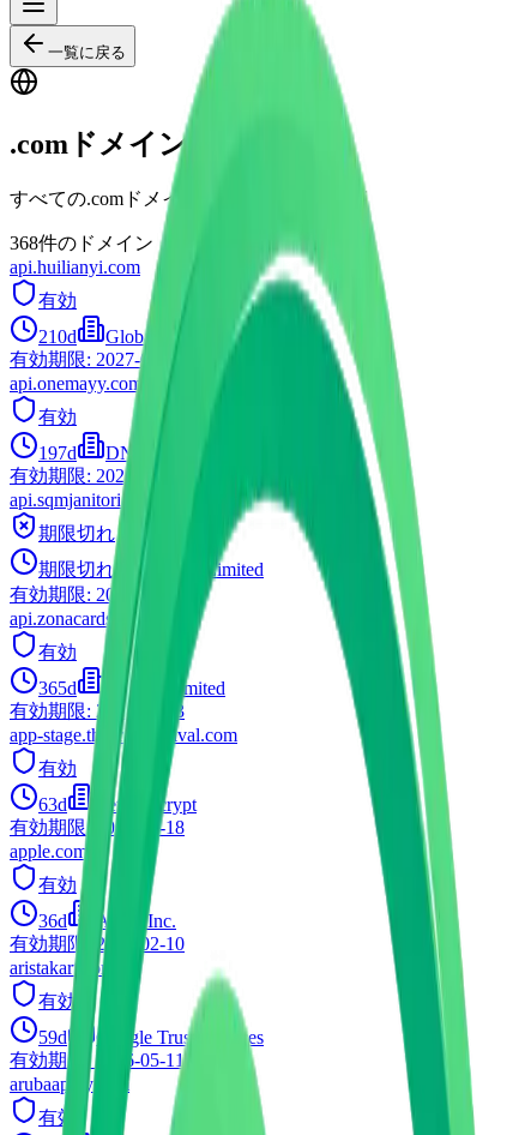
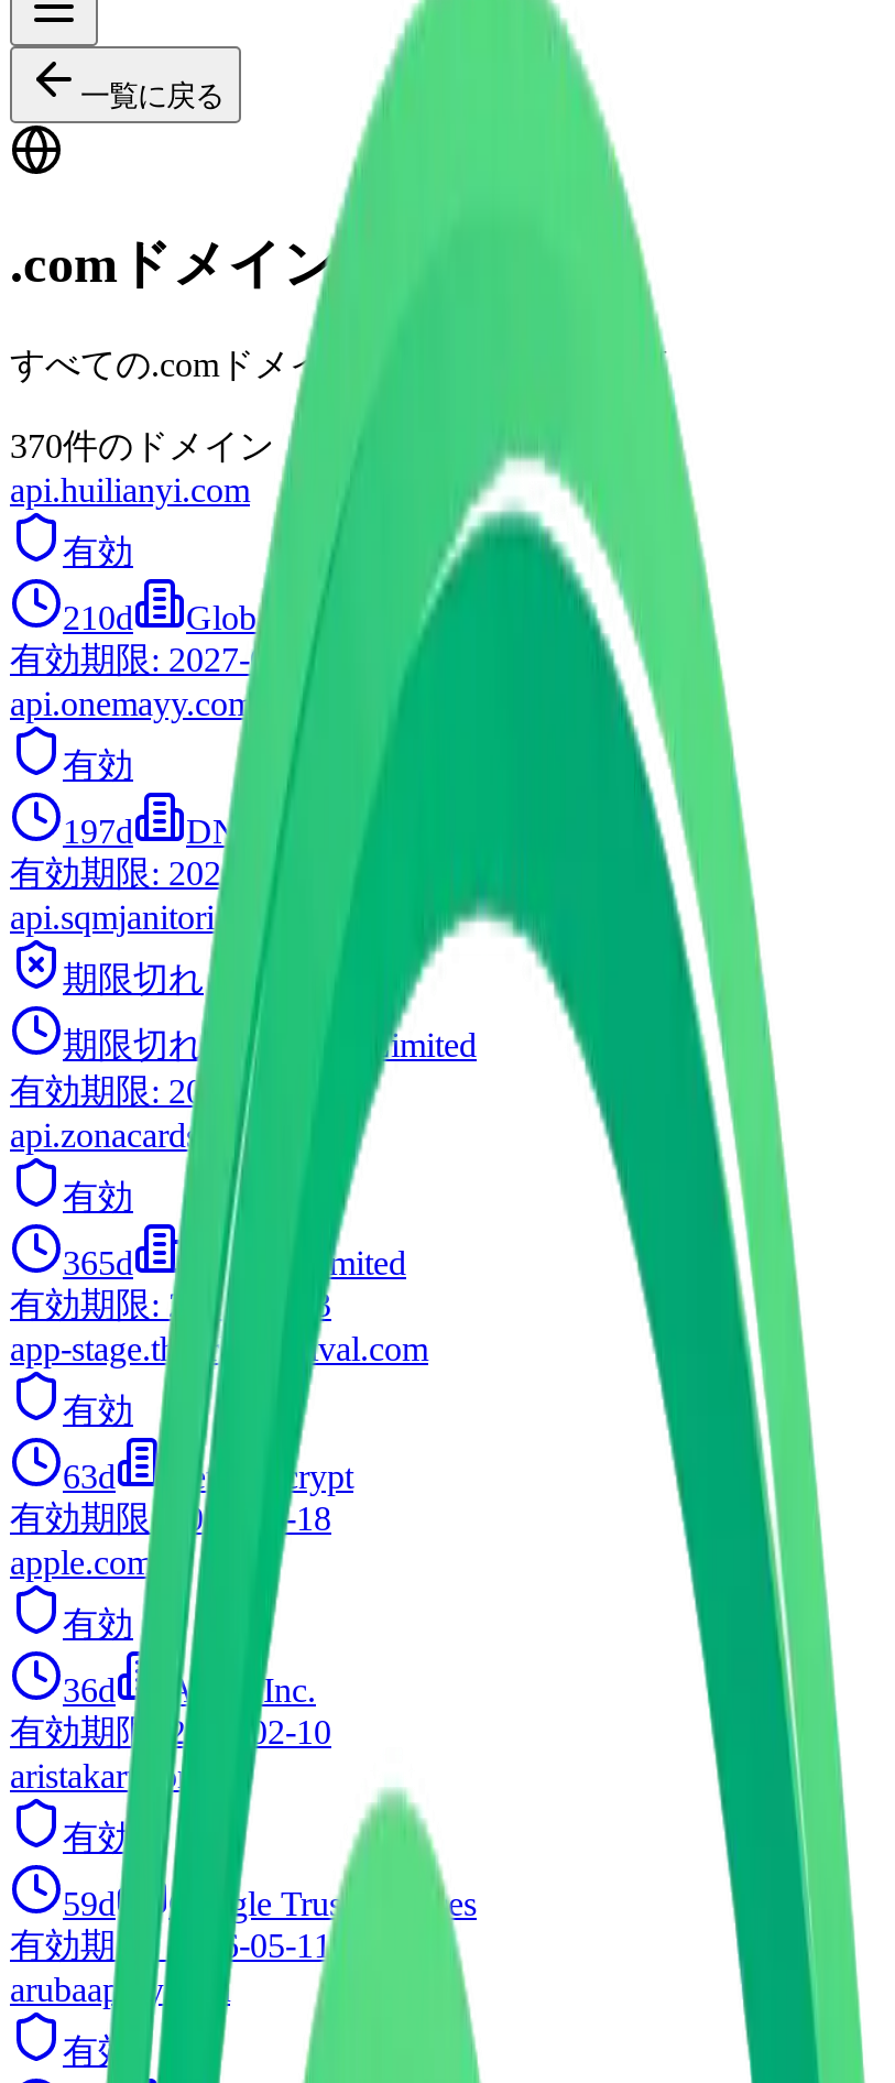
[10,233,153,253] 368件のドメイン -> [10,427,274,464] 370件のドメイン

